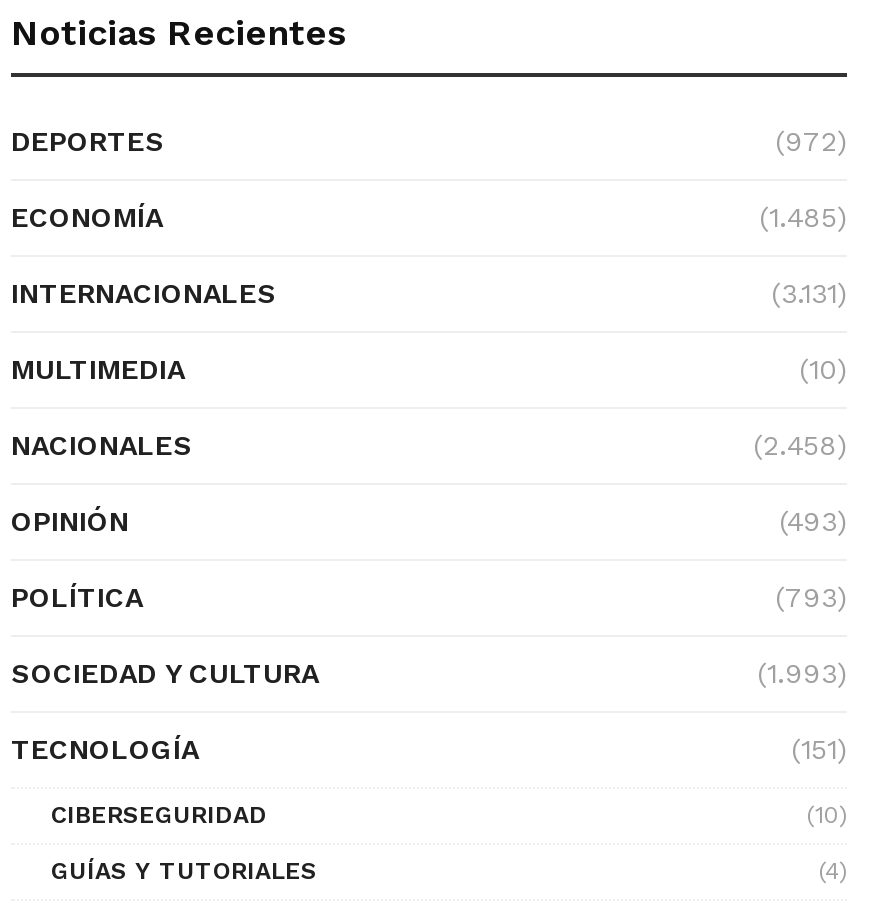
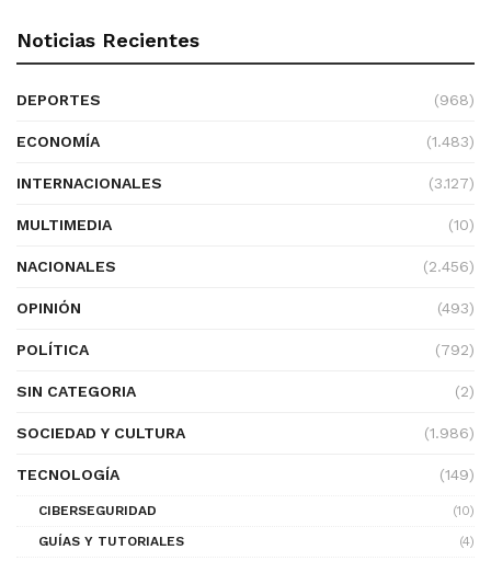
[775,126,847,158] (972) -> [434,91,475,109] (968)
[759,202,847,234] (1.485) -> [426,133,475,150] (1.483)
[771,278,847,310] (3.131) -> [429,175,475,192] (3.127)
[753,430,847,462] (2.458) -> [423,258,475,275] (2.456)
[775,582,847,614] (793) -> [16,341,475,400] (792) | SIN CATEGORIA | (2)
[757,658,847,690] (1.993) -> [424,424,475,442] (1.986)
[791,734,847,766] (151) -> [439,466,475,484] (149)

